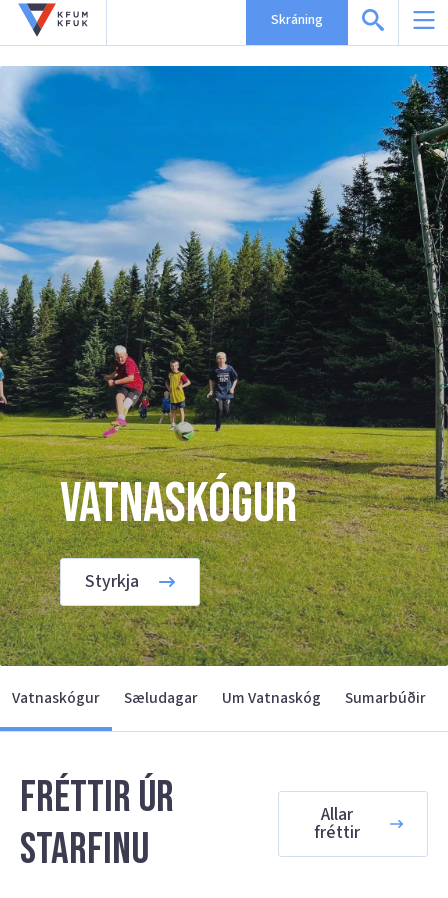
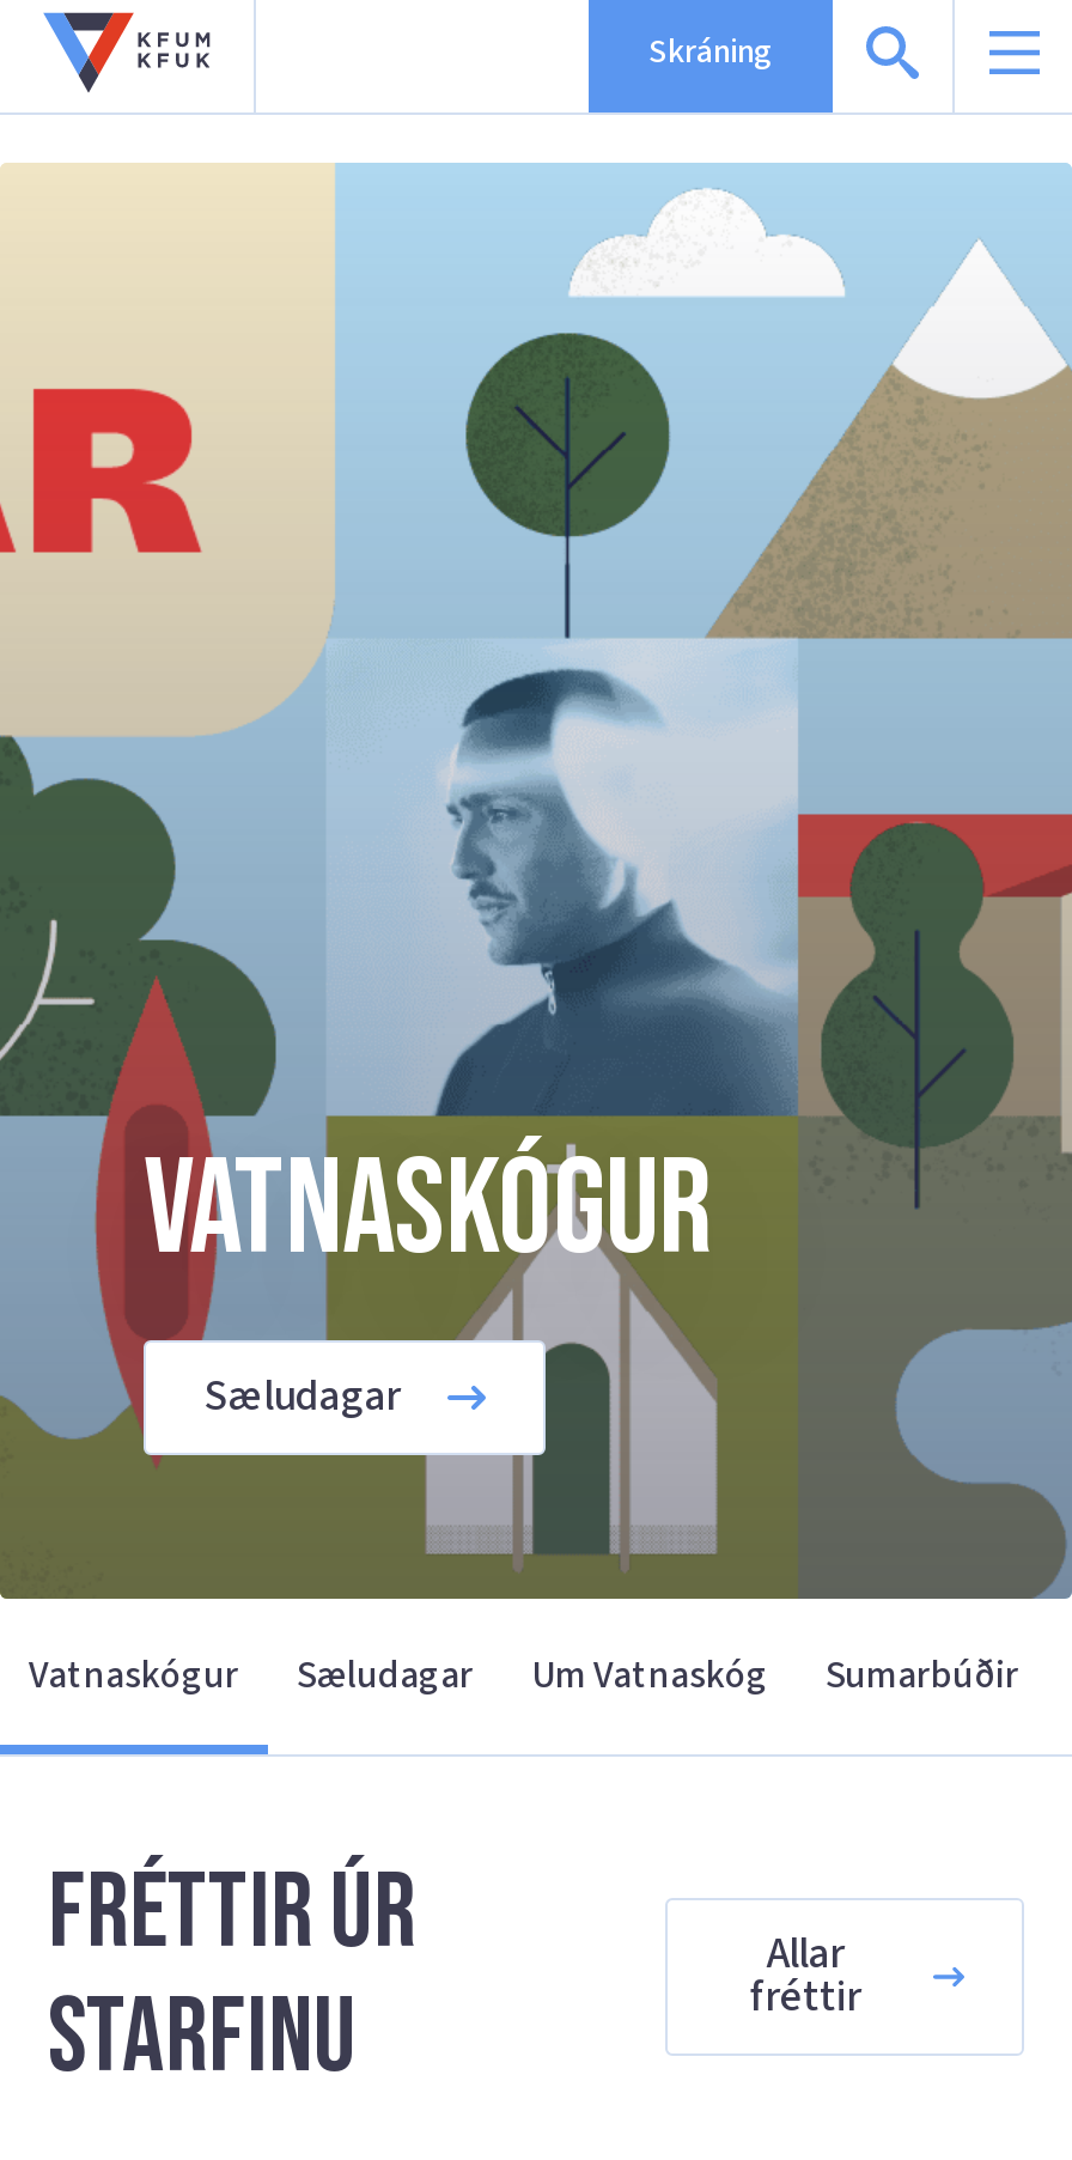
[3,65,445,667] [image] | Styrkja -> [7,163,1065,1601] [image] | Sæludagar

